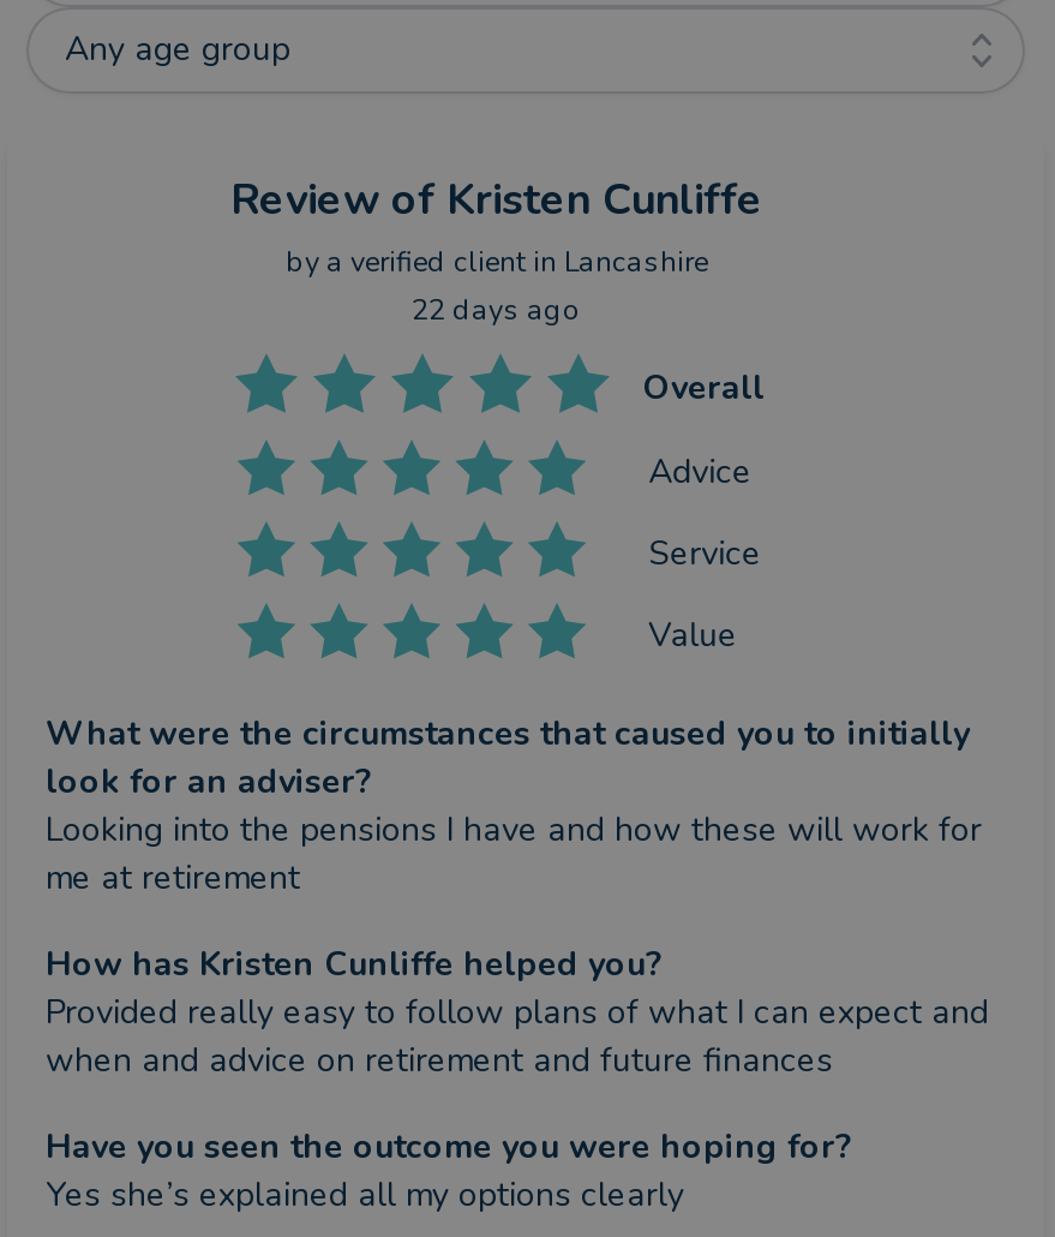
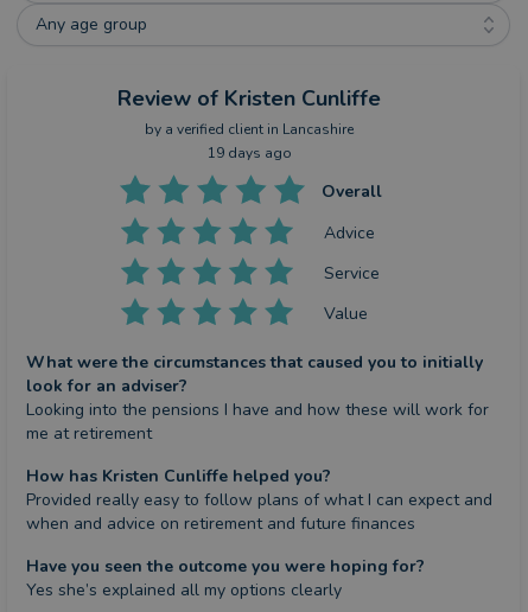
[412,291,582,329] 22 days ago -> [207,144,291,162] 19 days ago

